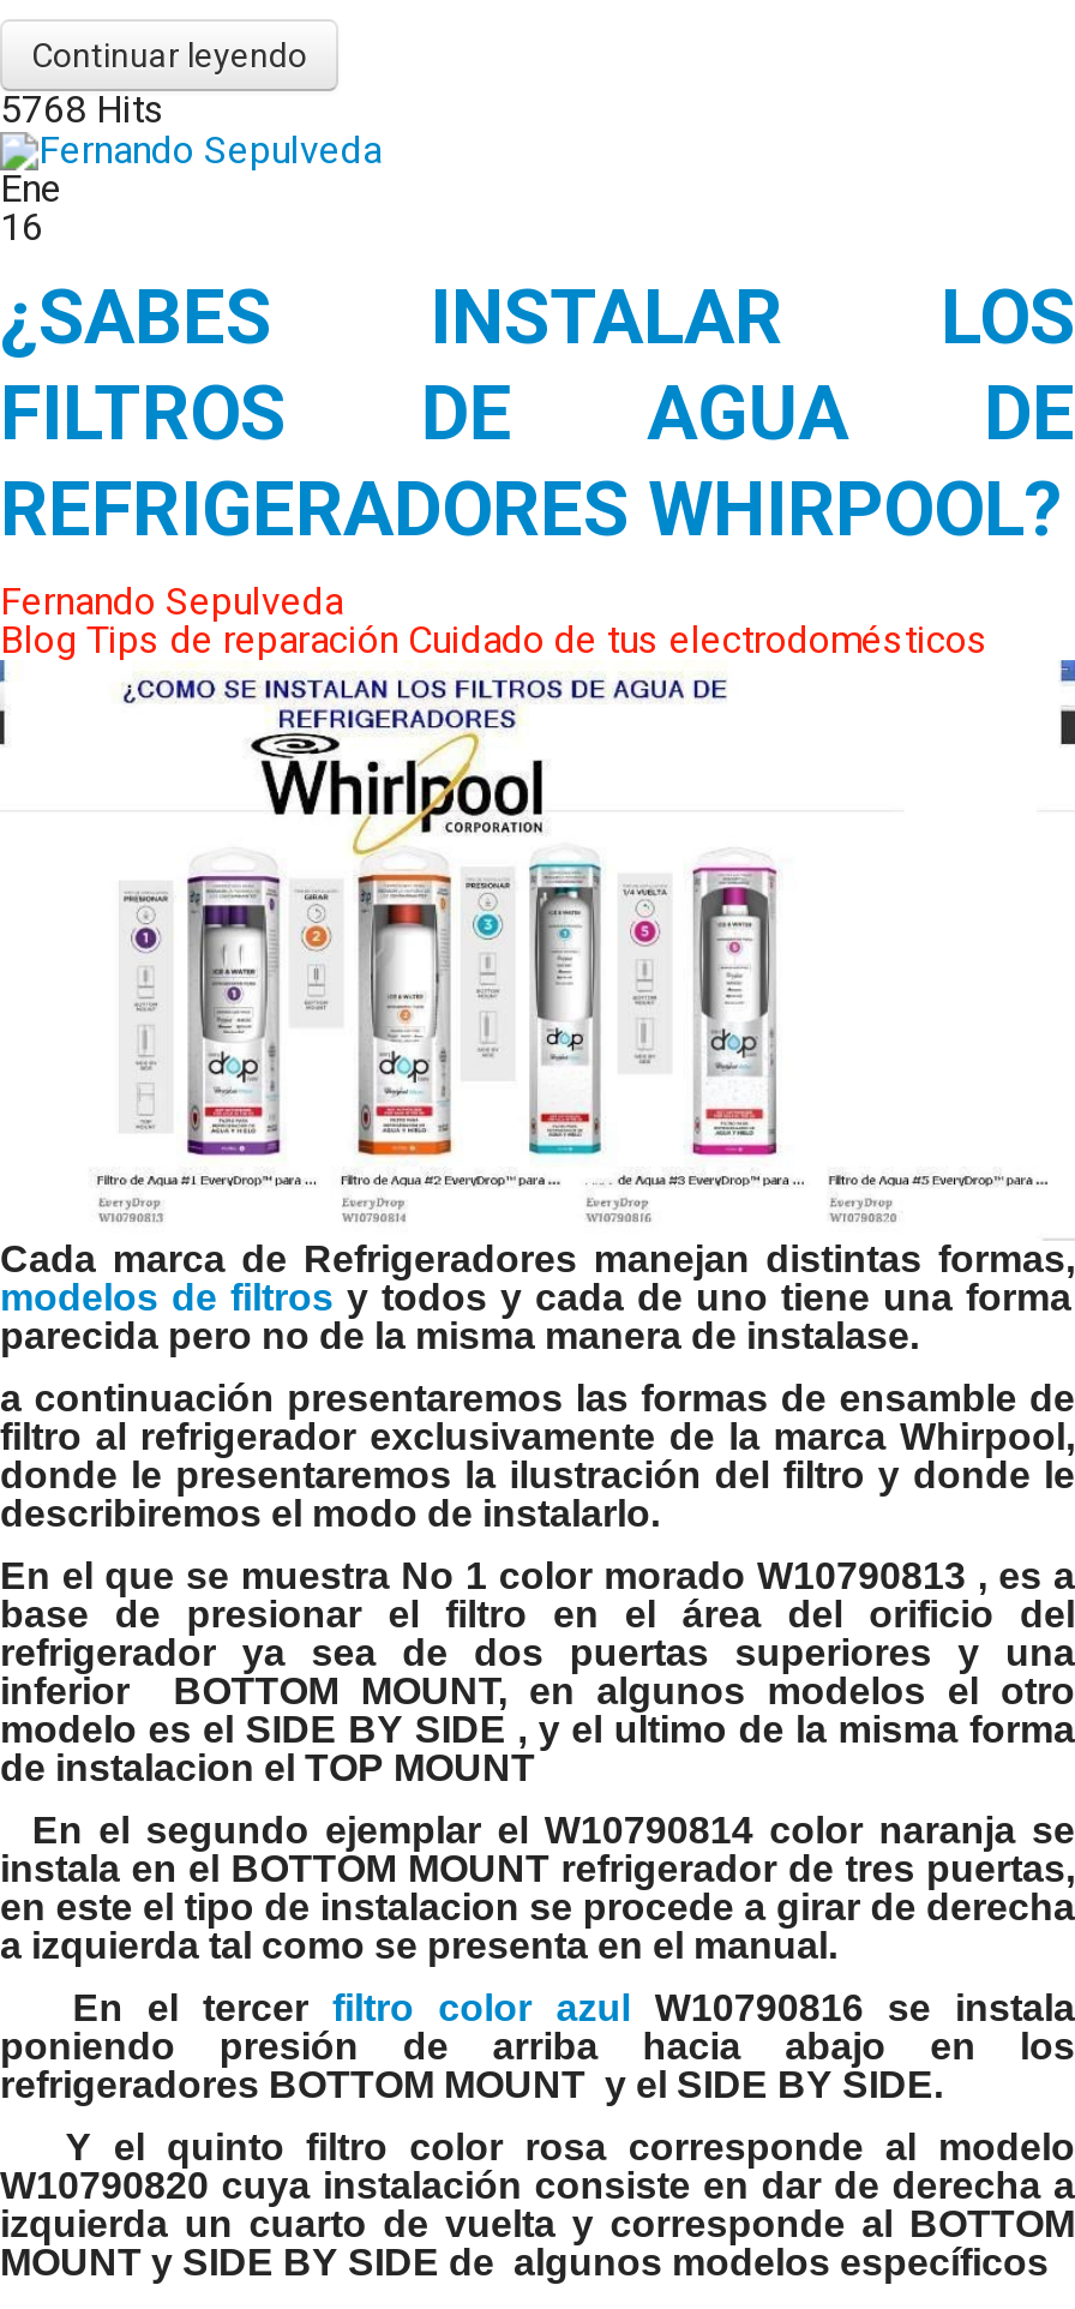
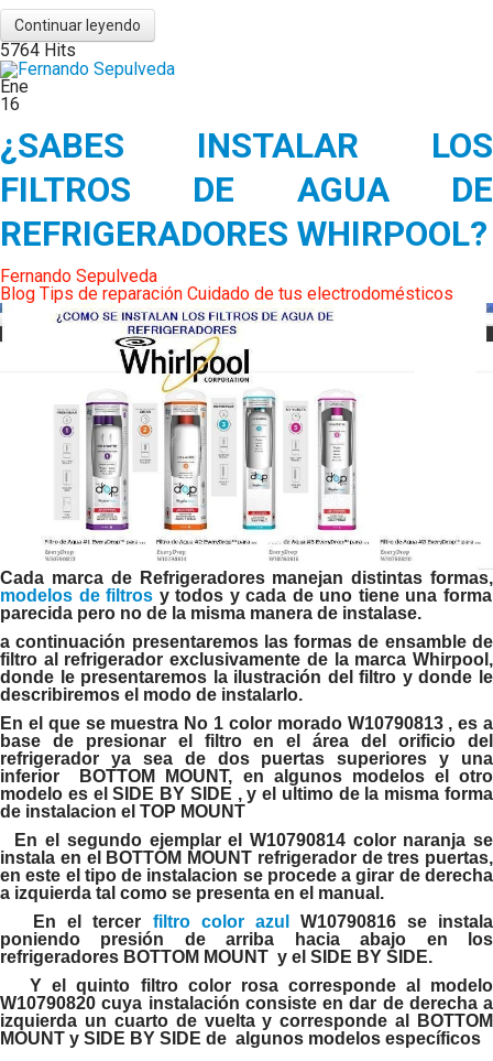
[0,86,166,132] 5768 Hits -> [0,40,76,61] 5764 Hits

